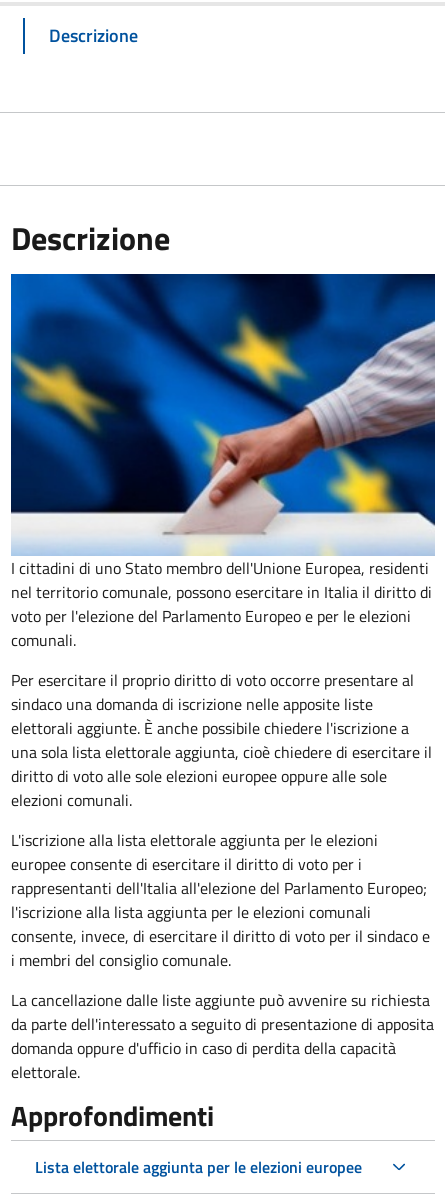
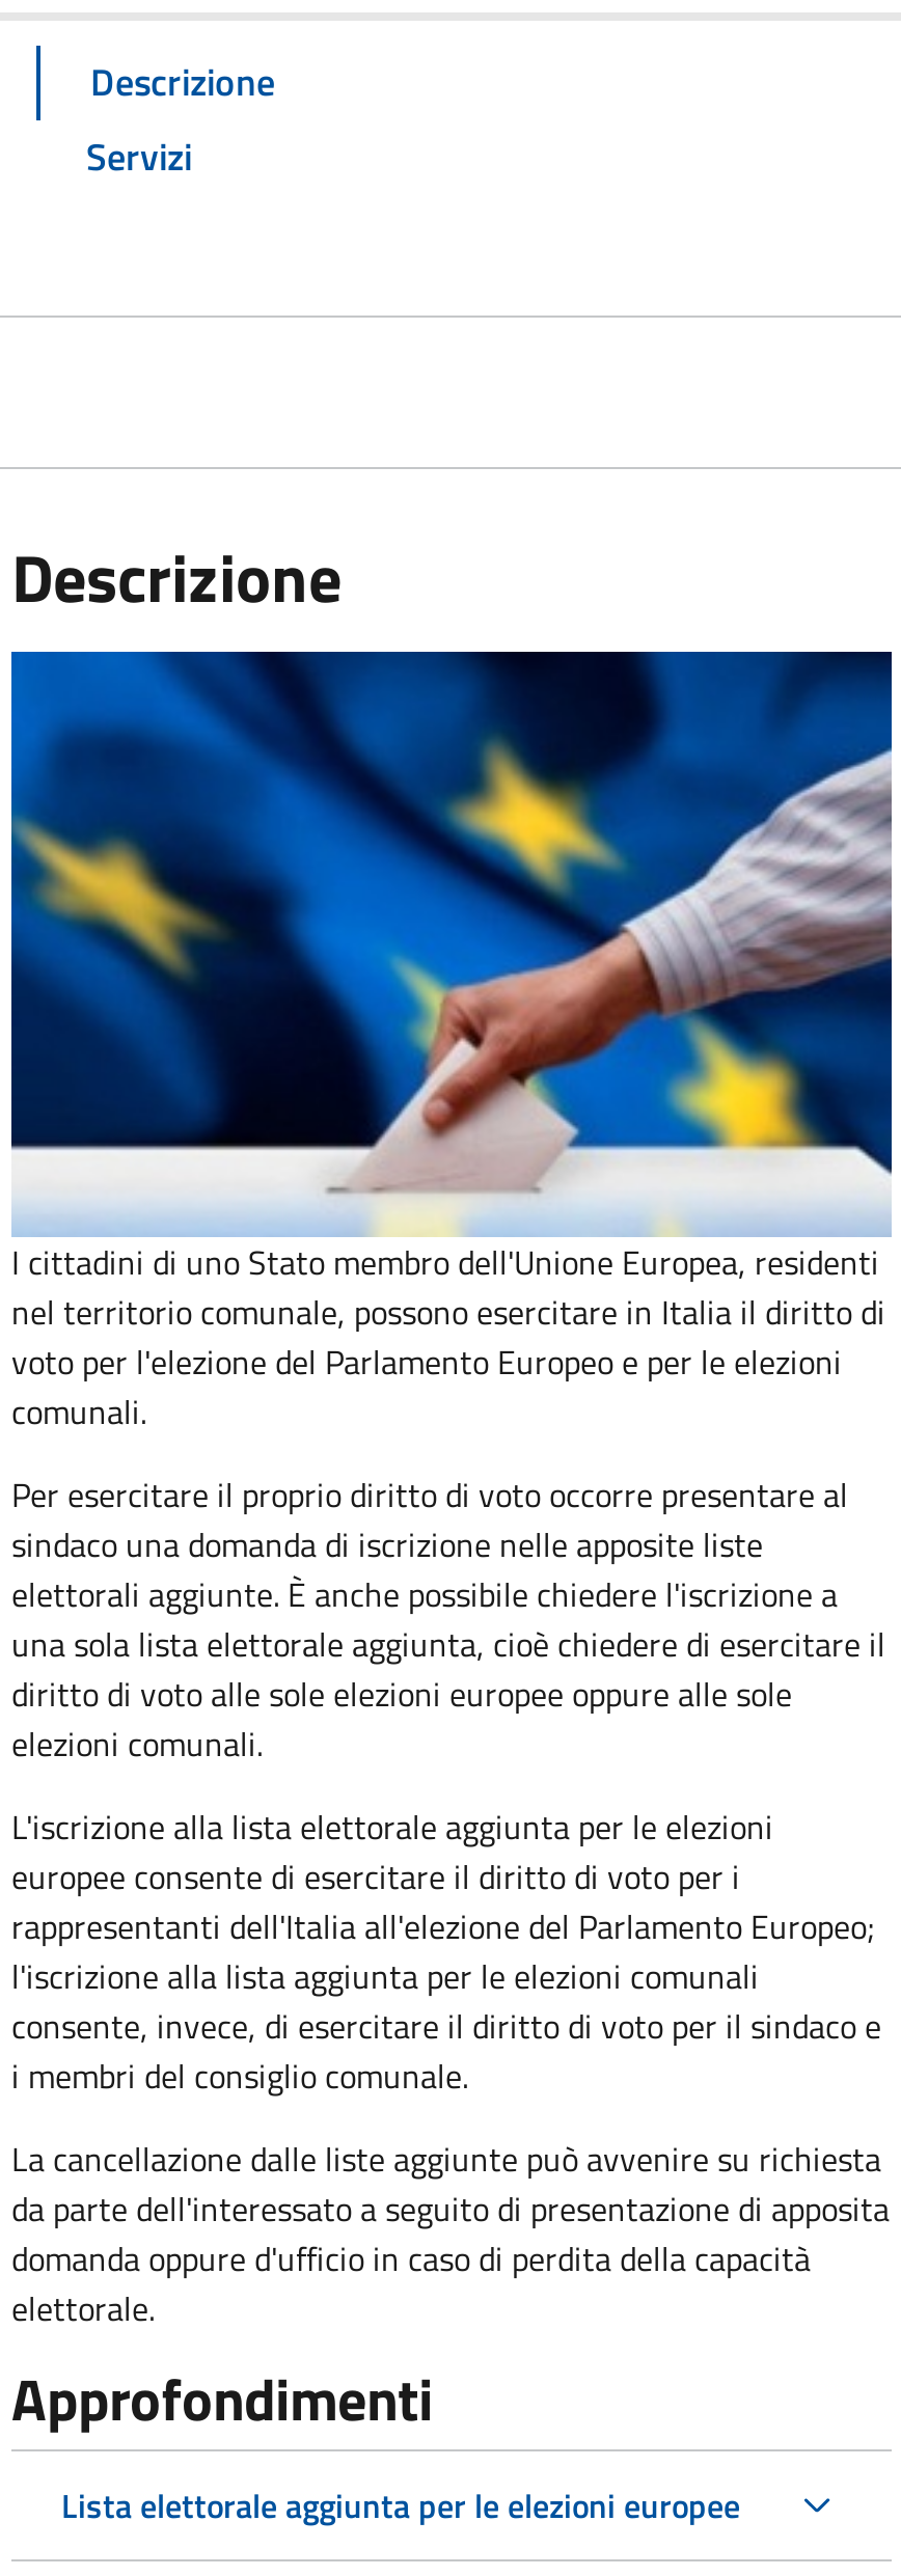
none -> [86,128,192,184] Servizi

